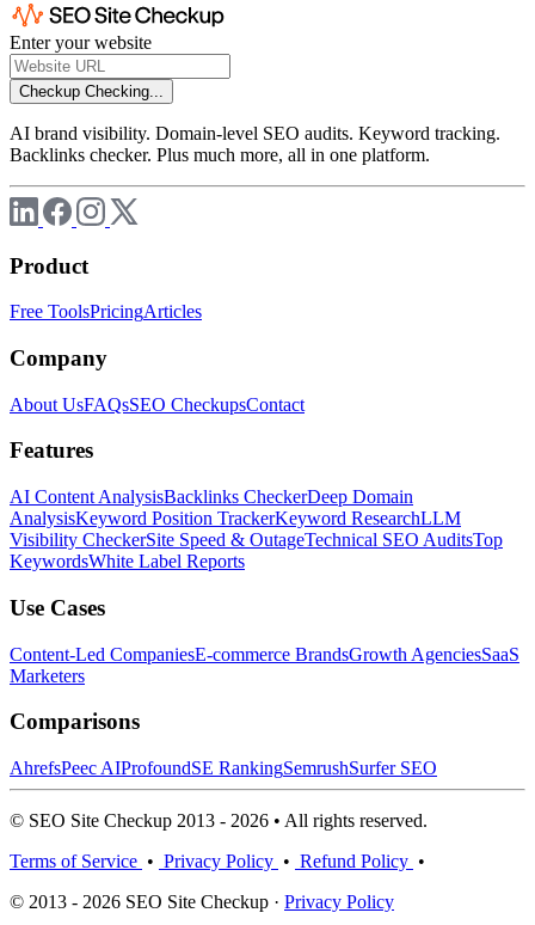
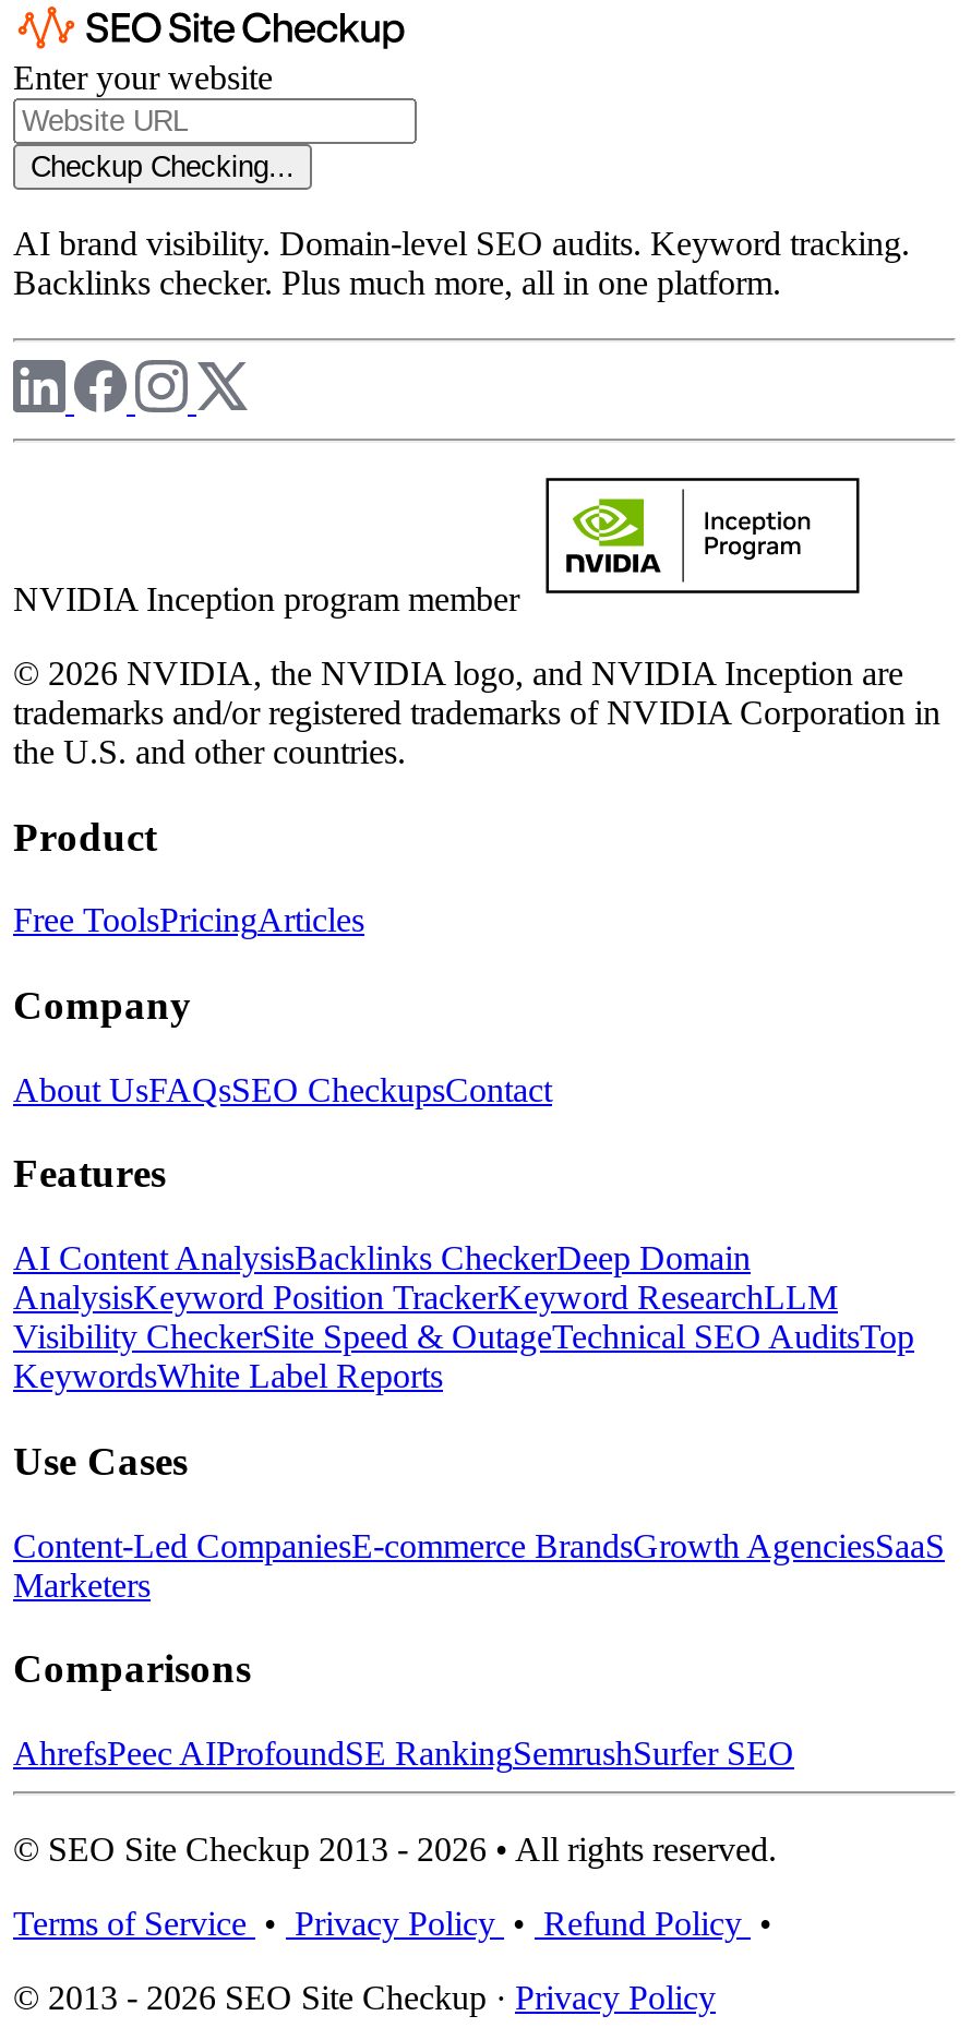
none -> [13,476,940,770] [image] | NVIDIA Inception program member | © 2026 NVIDIA, the NVIDIA logo, and NVIDIA Inception are | trademarks and/or registered trademarks of NVIDIA Corporation in | the U.S. and other countries.

